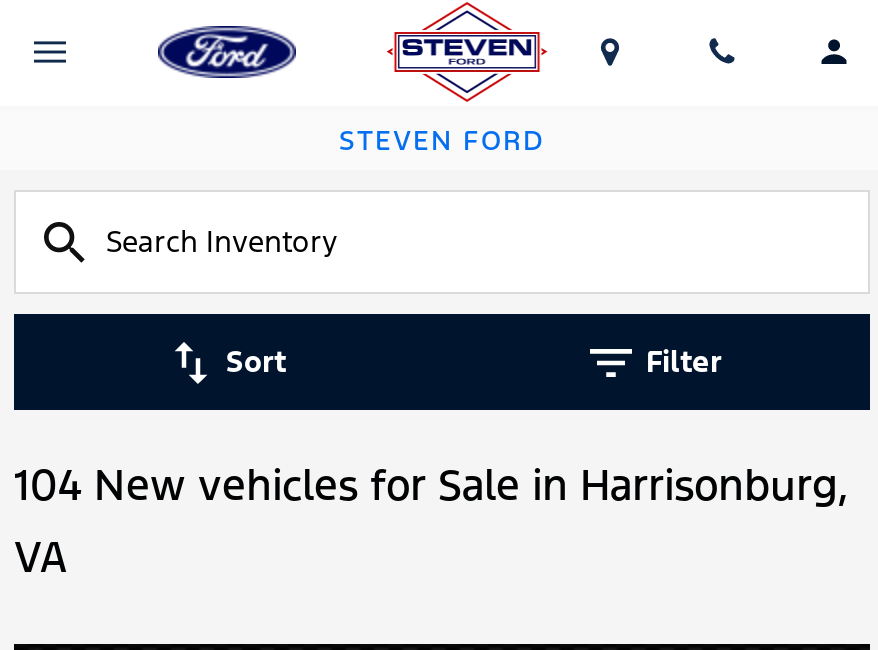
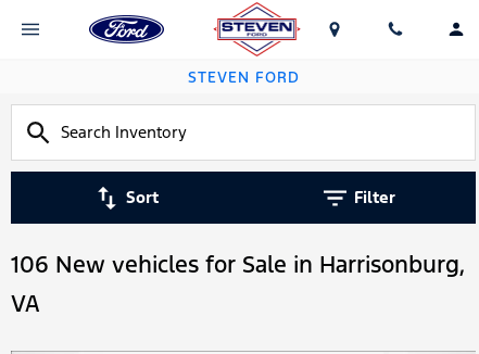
[14,458,848,512] 104 New vehicles for Sale in Harrisonburg, -> [11,250,465,279] 106 New vehicles for Sale in Harrisonburg,

